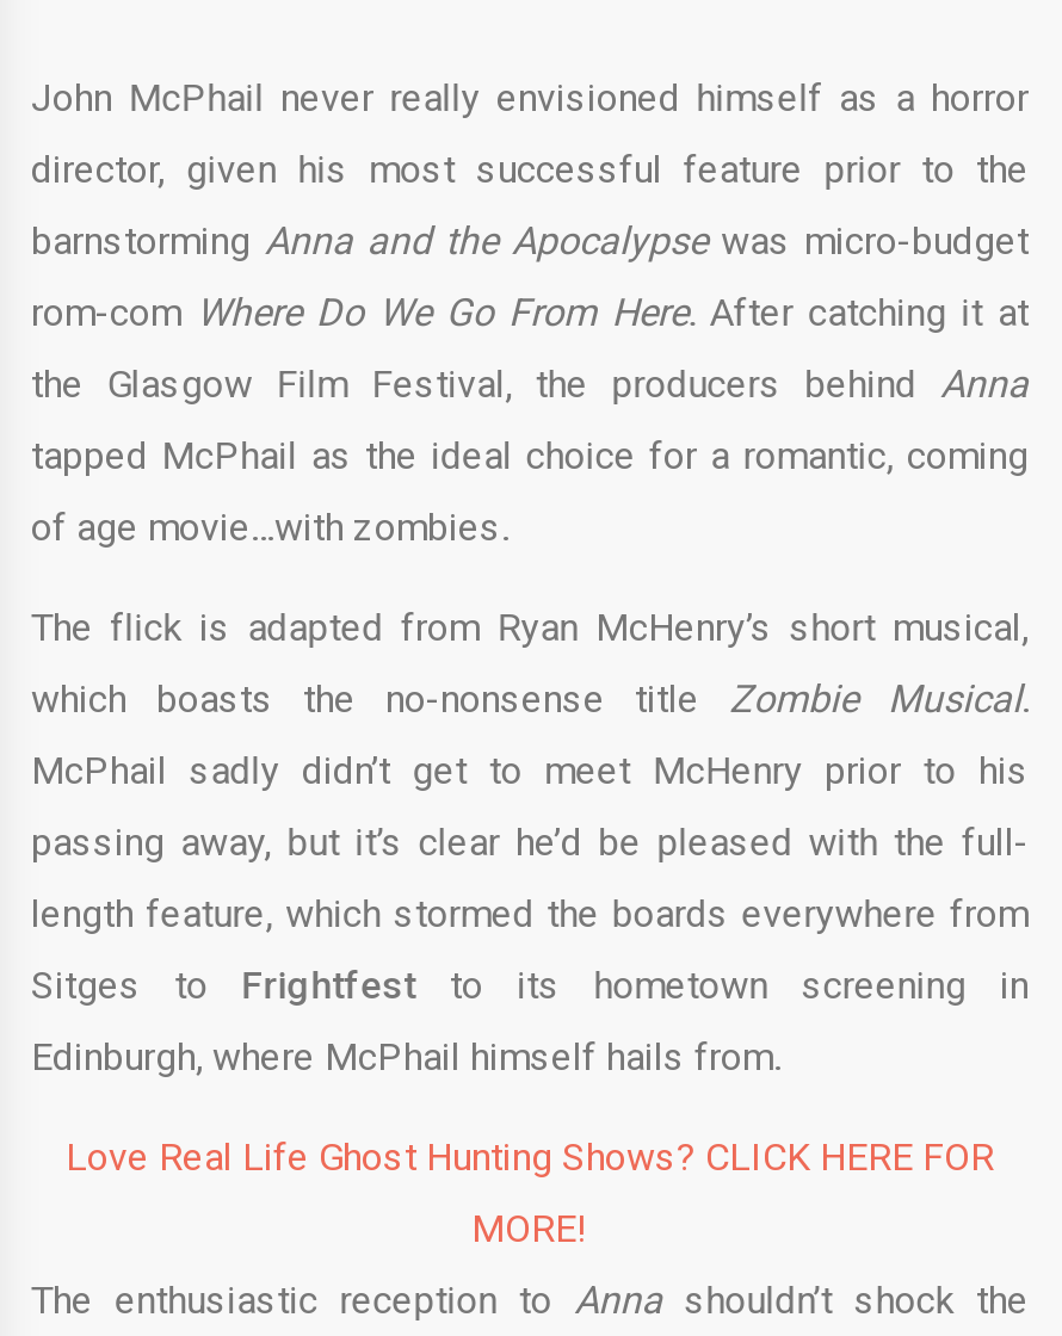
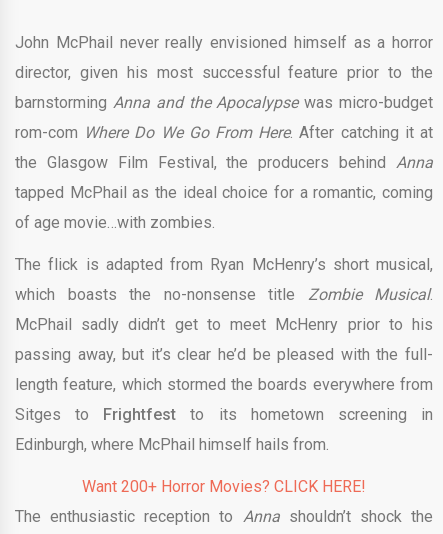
[66,1134,994,1251] Love Real Life Ghost Hunting Shows? CLICK HERE FOR | MORE! -> [82,477,366,496] Want 200+ Horror Movies? CLICK HERE!

